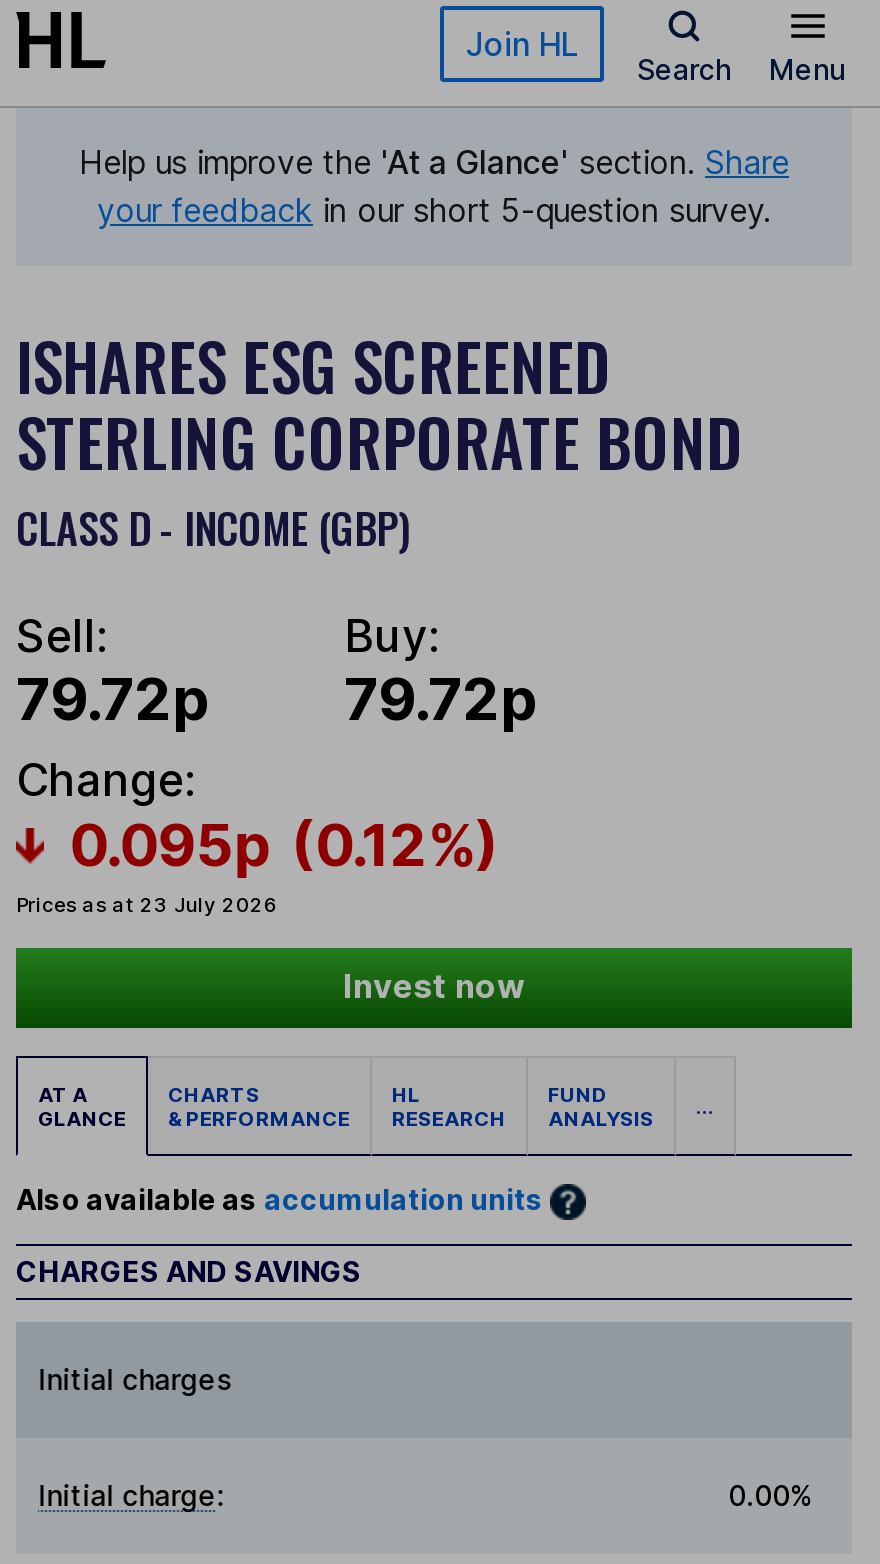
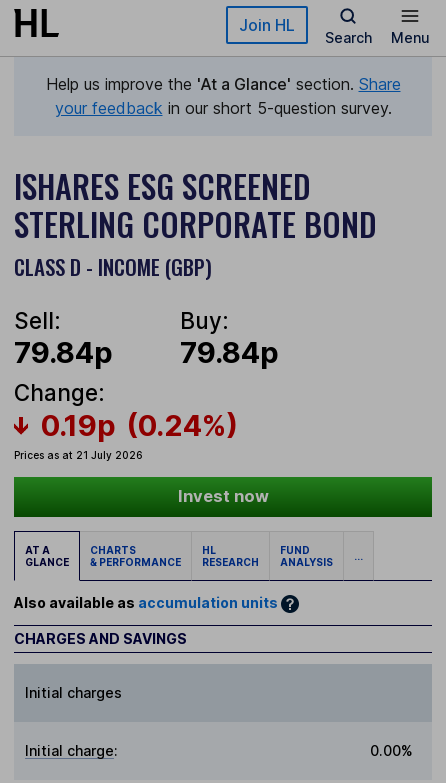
[16,665,210,735] 79.72p -> [14,335,113,370] 79.84p
[344,665,538,735] 79.72p -> [180,335,279,370] 79.84p
[16,809,499,916] 0.095p (0.12%) | Prices as at 23 July 2026 -> [14,408,238,461] 0.19p (0.24%) | Prices as at 21 July 2026

